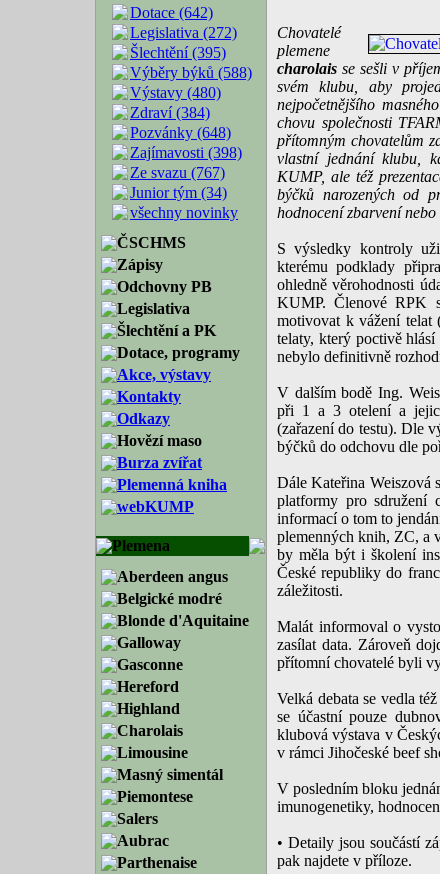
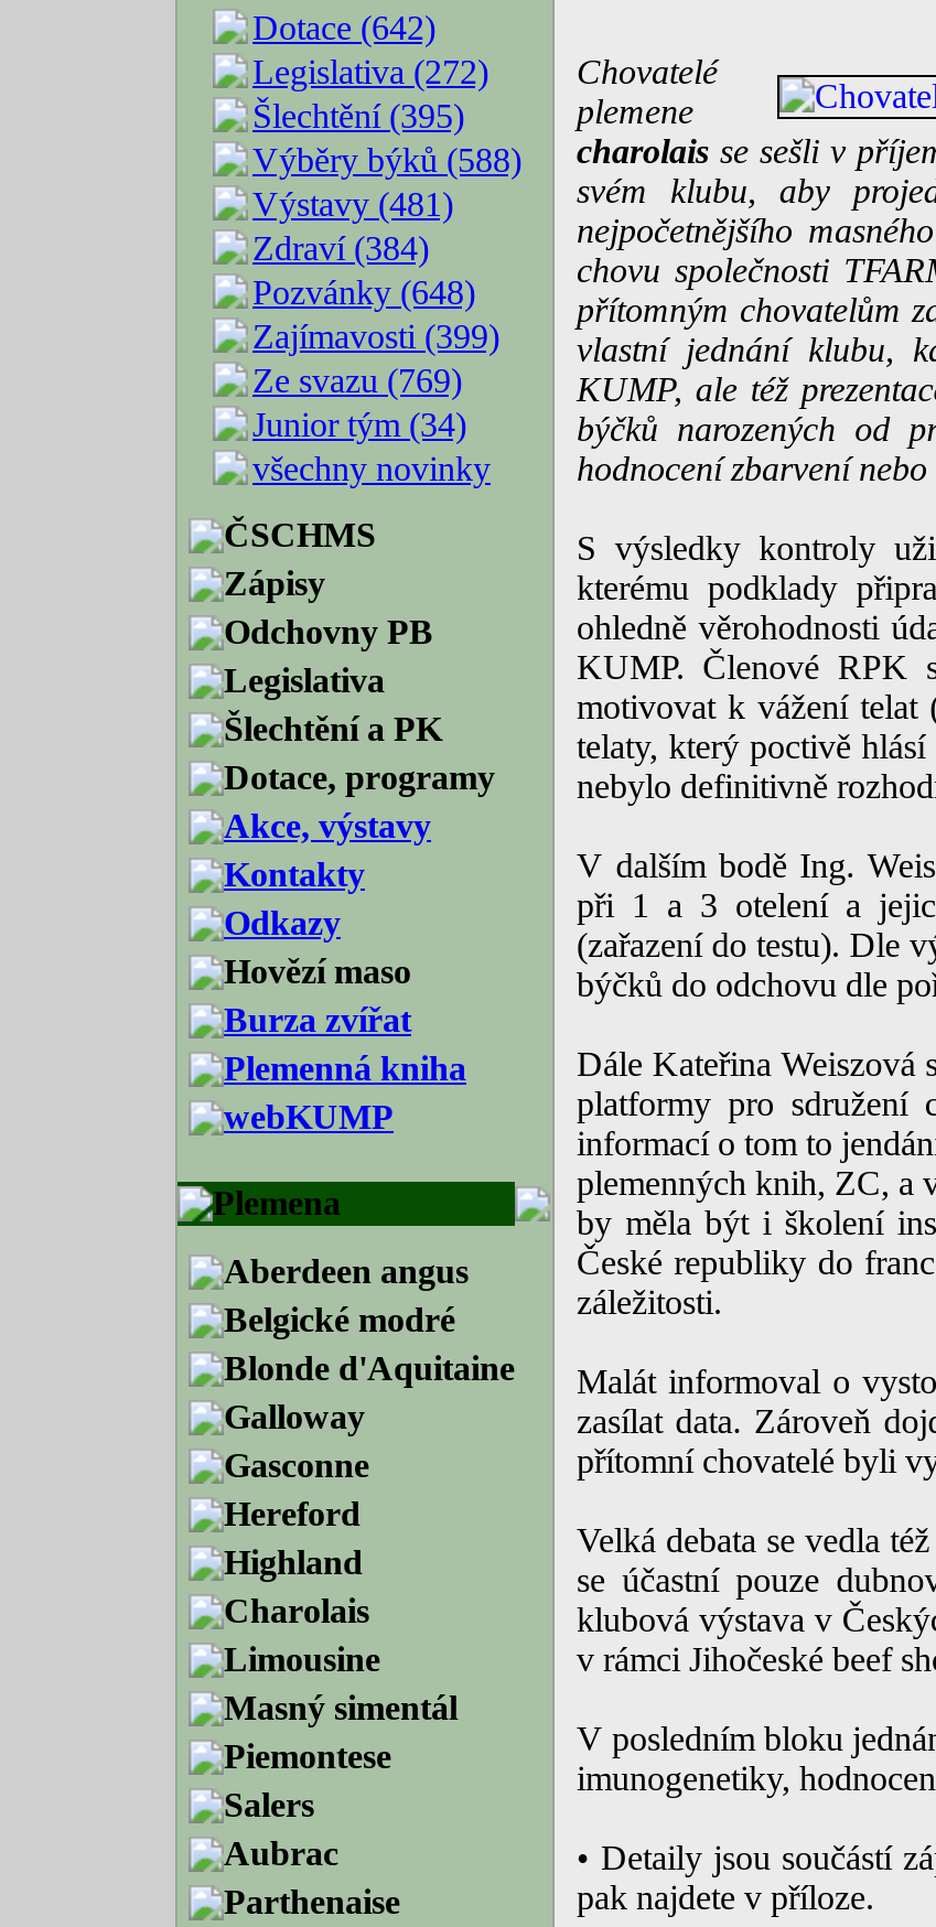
[130,84,221,101] Výstavy (480) -> [252,185,453,223] Výstavy (481)
[130,144,242,161] Zajímavosti (398) -> [252,317,499,355] Zajímavosti (399)
[130,164,225,181] Ze svazu (767) -> [252,362,462,399] Ze svazu (769)

